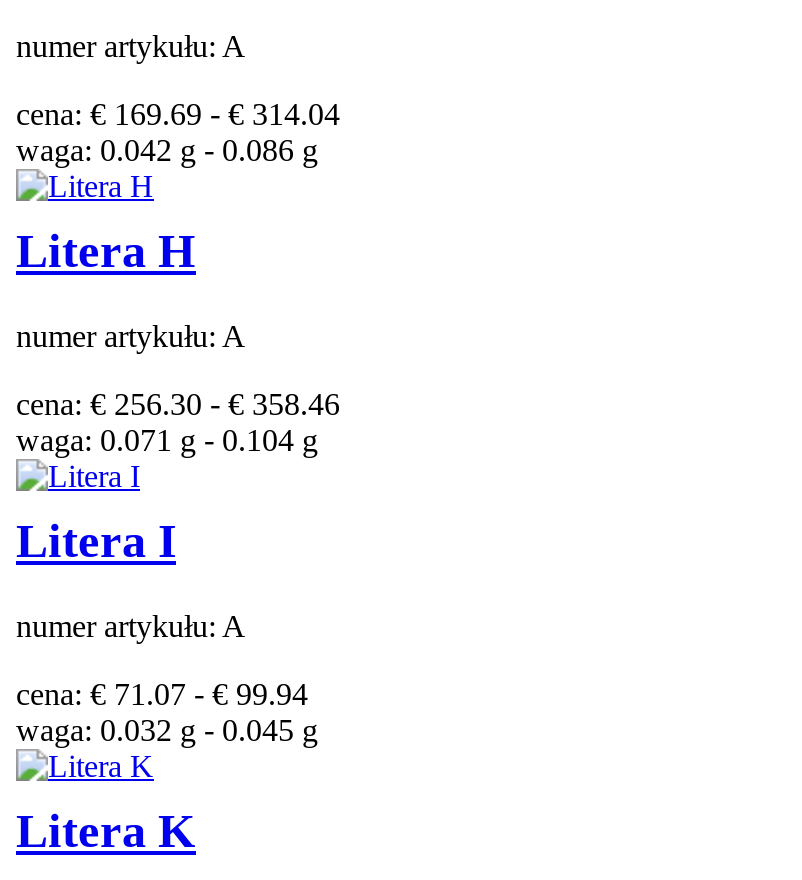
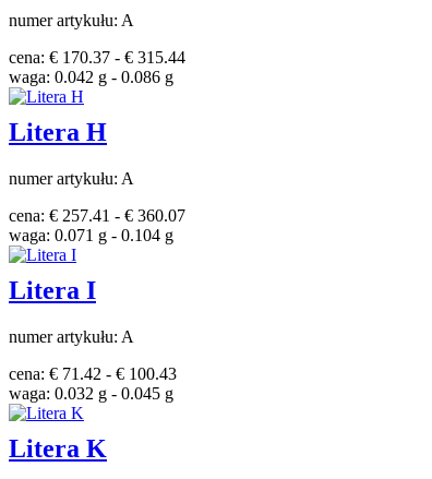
[16,97,340,131] cena: € 169.69 - € 314.04 -> [9,48,185,66] cena: € 170.37 - € 315.44
[16,387,340,421] cena: € 256.30 - € 358.46 -> [9,206,185,225] cena: € 257.41 - € 360.07
[16,676,308,710] cena: € 71.07 - € 99.94 -> [9,364,177,383] cena: € 71.42 - € 100.43

